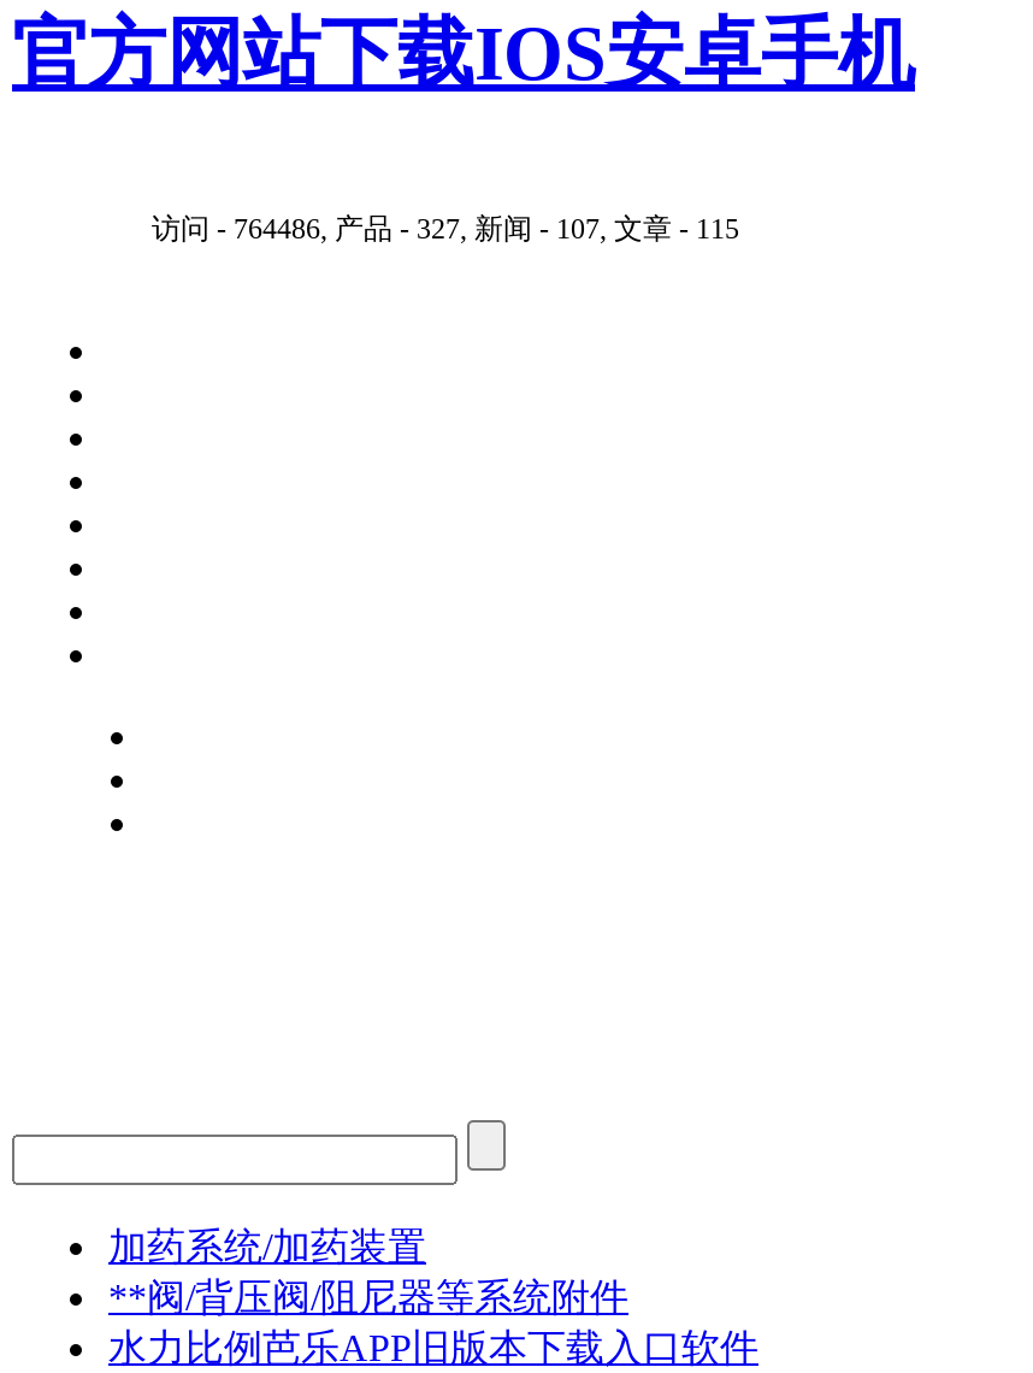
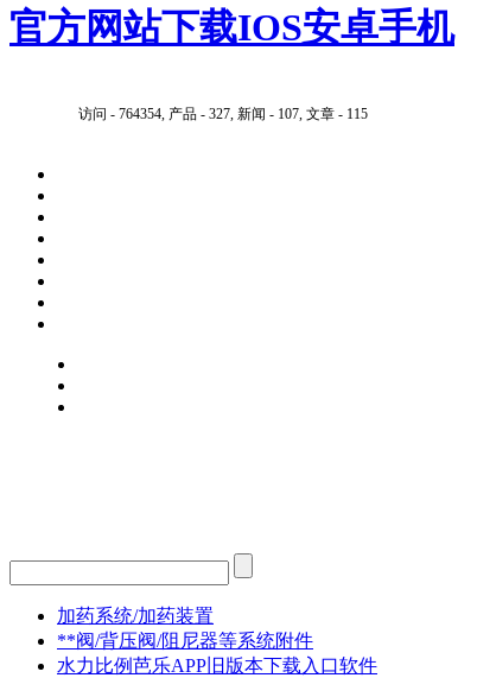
[152,212,739,245] 访问 - 764486, 产品 - 327, 新闻 - 107, 文章 - 115 -> [78,106,368,122] 访问 - 764354, 产品 - 327, 新闻 - 107, 文章 - 115

